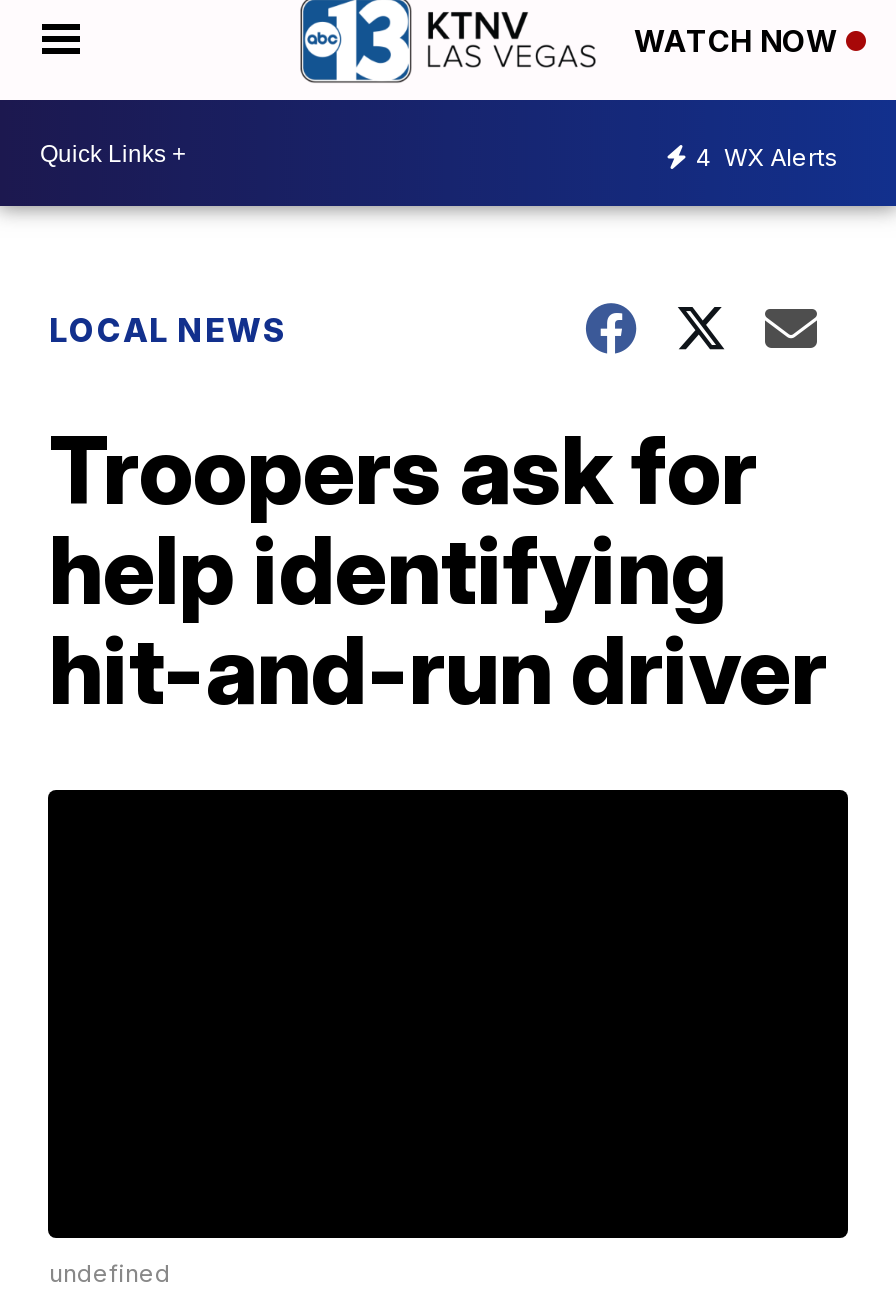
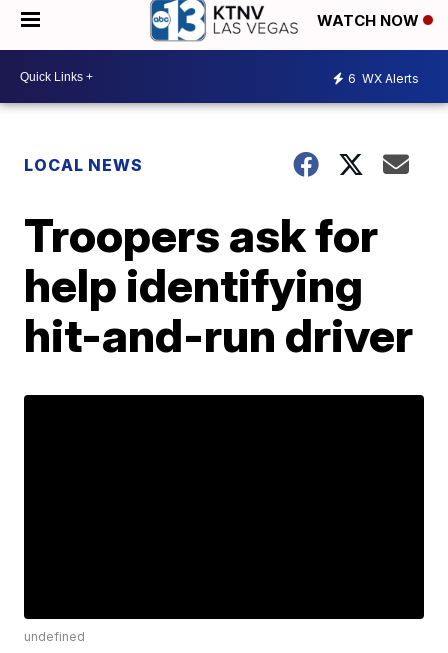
[696,141,838,171] 4 WX Alerts -> [348,70,419,85] 6 WX Alerts

